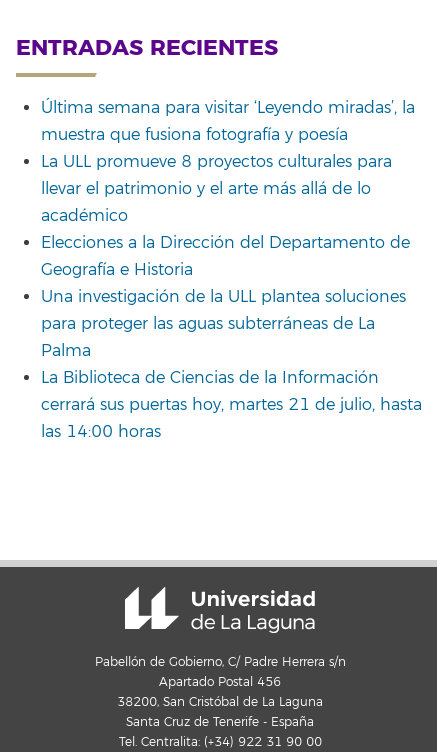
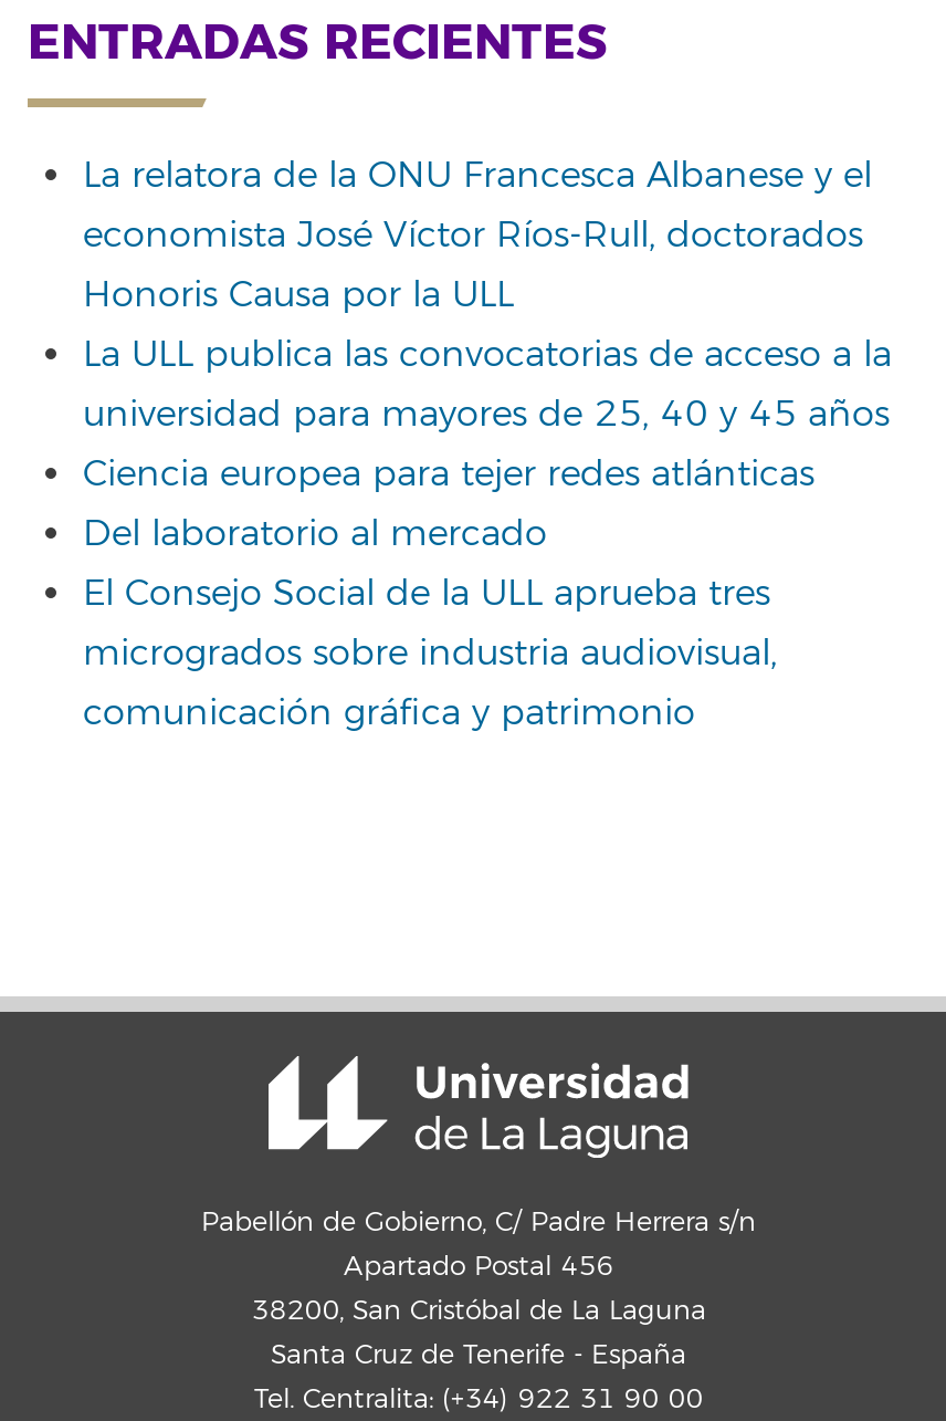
[41,98,422,442] Última semana para visitar ‘Leyendo miradas’, la | muestra que fusiona fotografía y poesía | La ULL promueve 8 proyectos culturales para | llevar el patrimonio y el arte más allá de lo | académico | Elecciones a la Dirección del Departamento de | Geografía e Historia | Una investigación de la ULL plantea soluciones | para proteger las aguas subterráneas de La | Palma | La Biblioteca de Ciencias de la Información | cerrará sus puertas hoy, martes 21 de julio, hasta | las 14:00 horas -> [83,154,892,735] La relatora de la ONU Francesca Albanese y el | economista José Víctor Ríos-Rull, doctorados | Honoris Causa por la ULL | La ULL publica las convocatorias de acceso a la | universidad para mayores de 25, 40 y 45 años | Ciencia europea para tejer redes atlánticas | Del laboratorio al mercado | El Consejo Social de la ULL aprueba tres | microgrados sobre industria audiovisual, | comunicación gráfica y patrimonio

